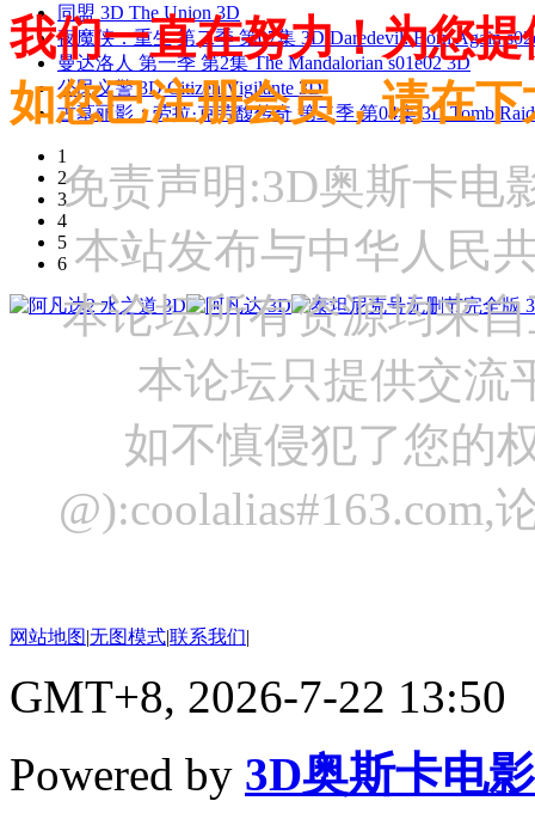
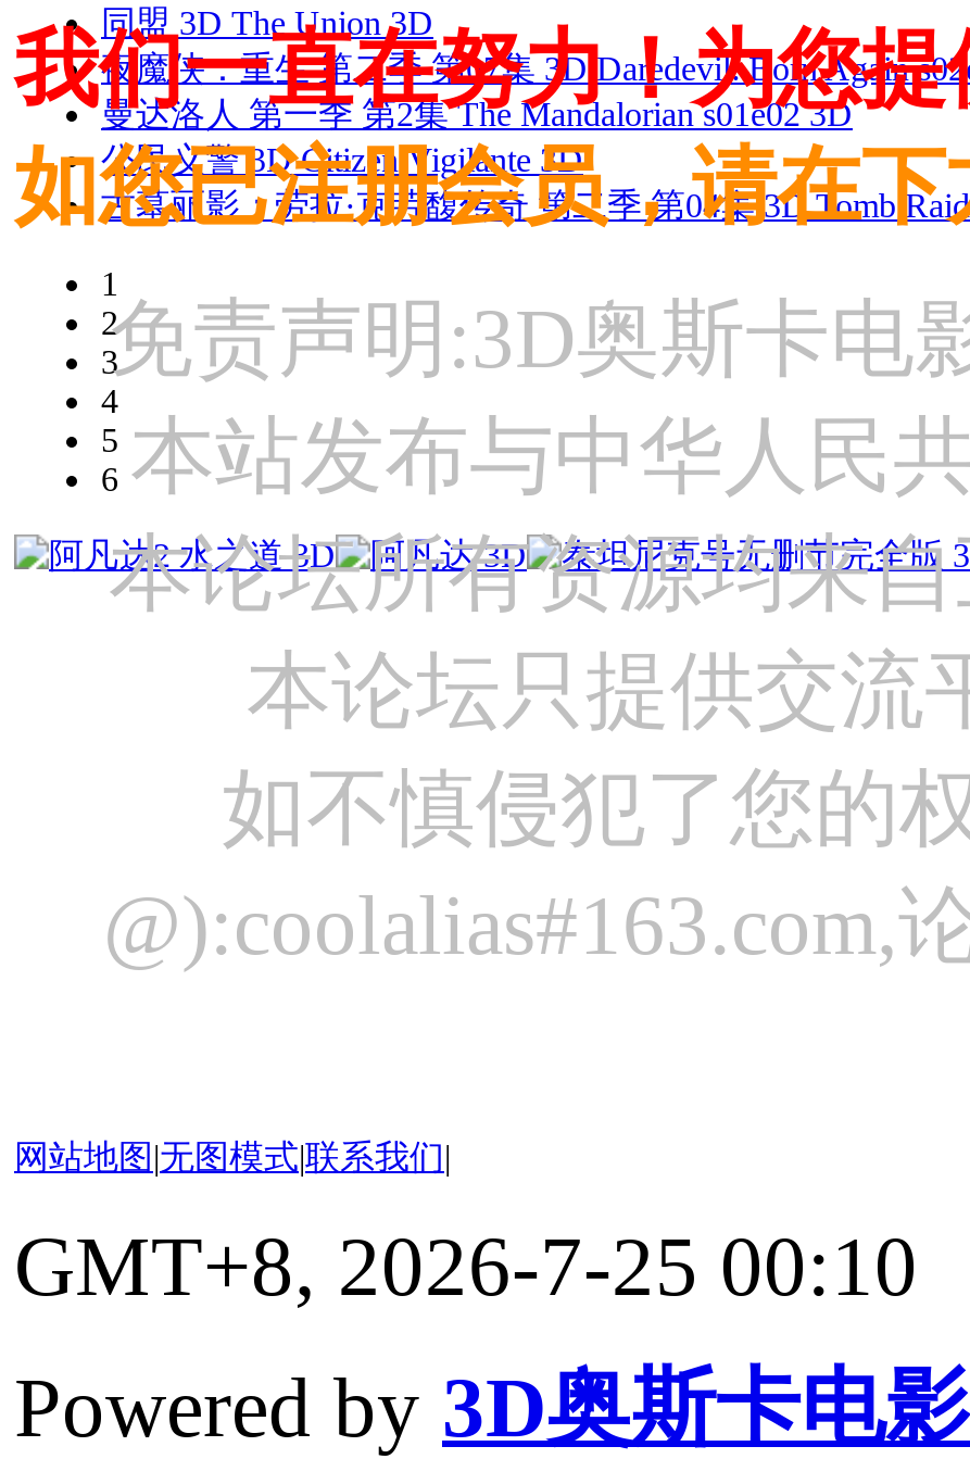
[10,670,506,722] GMT+8, 2026-7-22 13:50 -> [14,1218,918,1312] GMT+8, 2026-7-25 00:10

